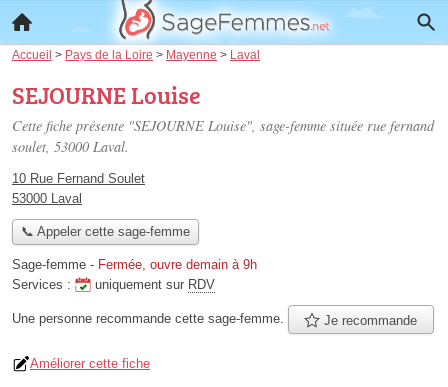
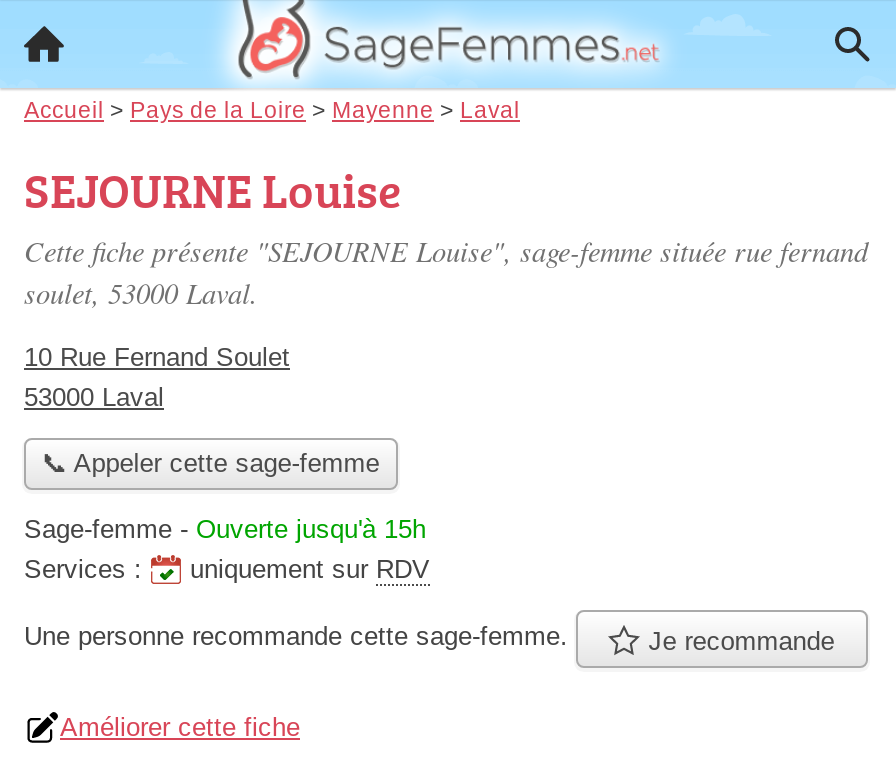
[12,257,257,272] Sage-femme - Fermée, ouvre demain à 9h -> [24,515,426,545] Sage-femme - Ouverte jusqu'à 15h

